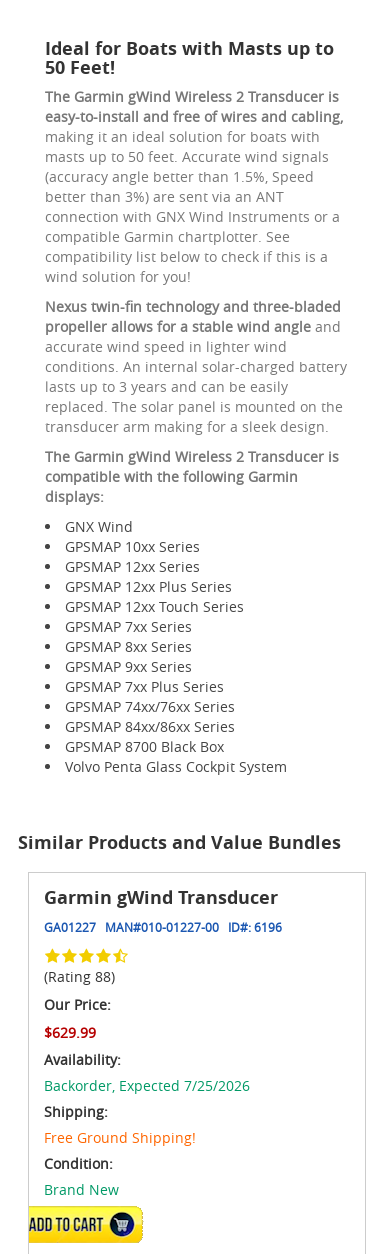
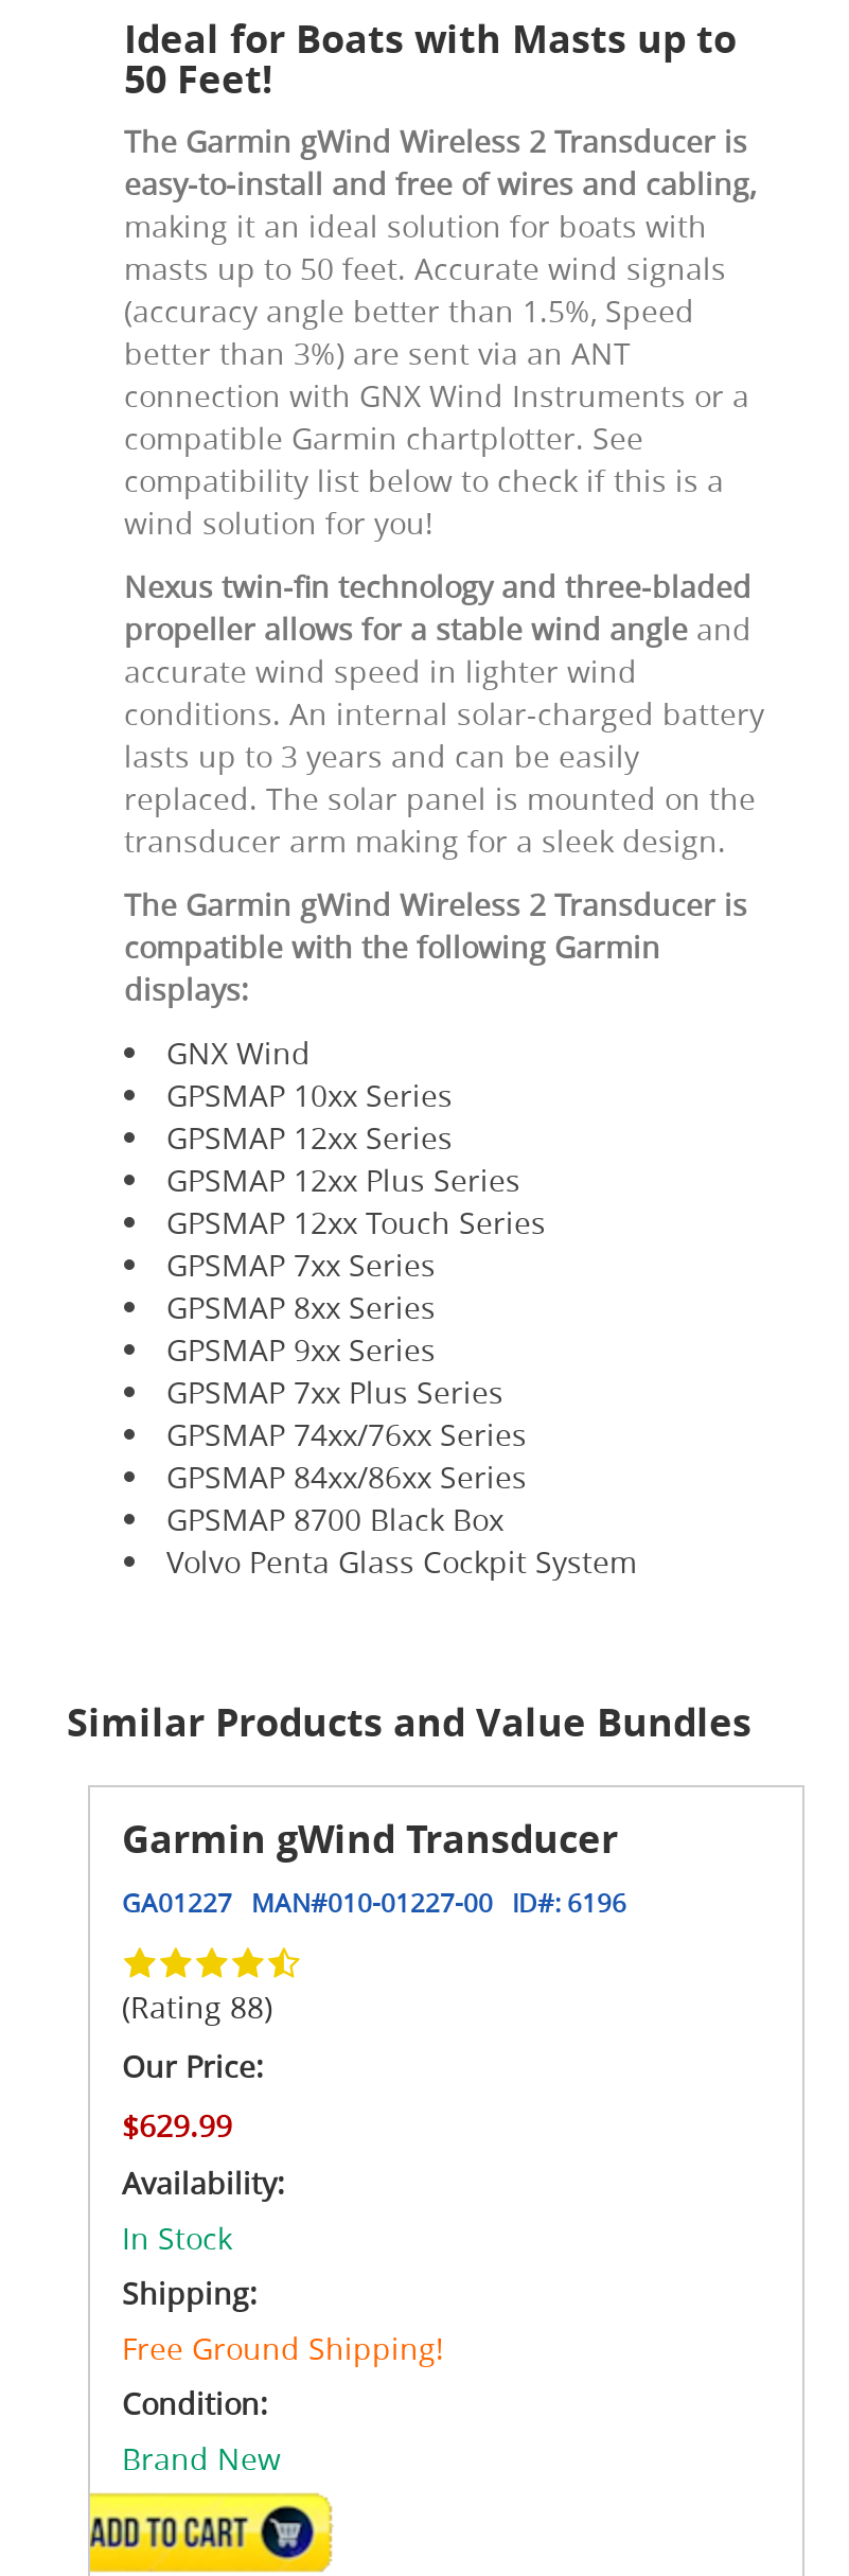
[44,1075,250,1094] Backorder, Expected 7/25/2026 -> [122,2217,232,2257] In Stock

